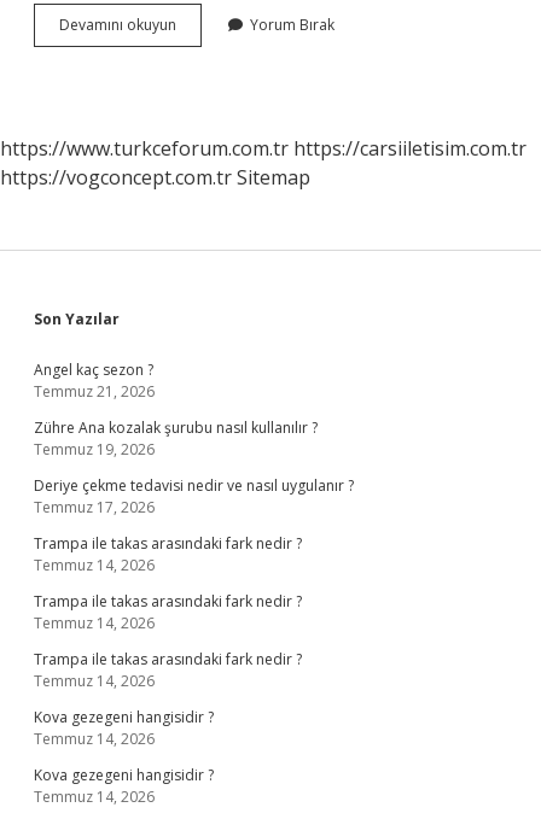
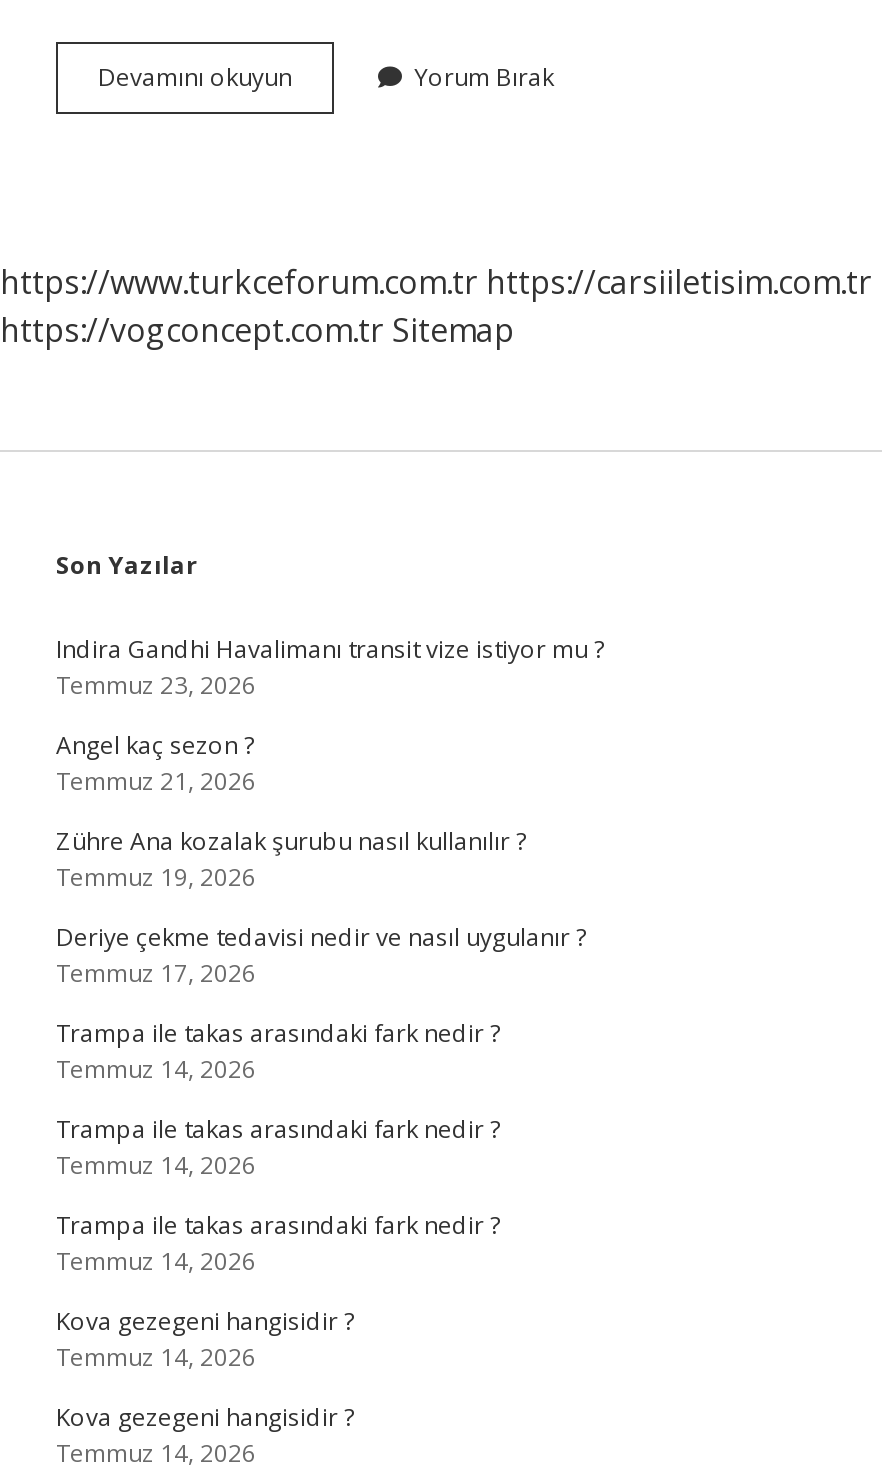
none -> [56,632,604,702] Indira Gandhi Havalimanı transit vize istiyor mu ? | Temmuz 23, 2026

